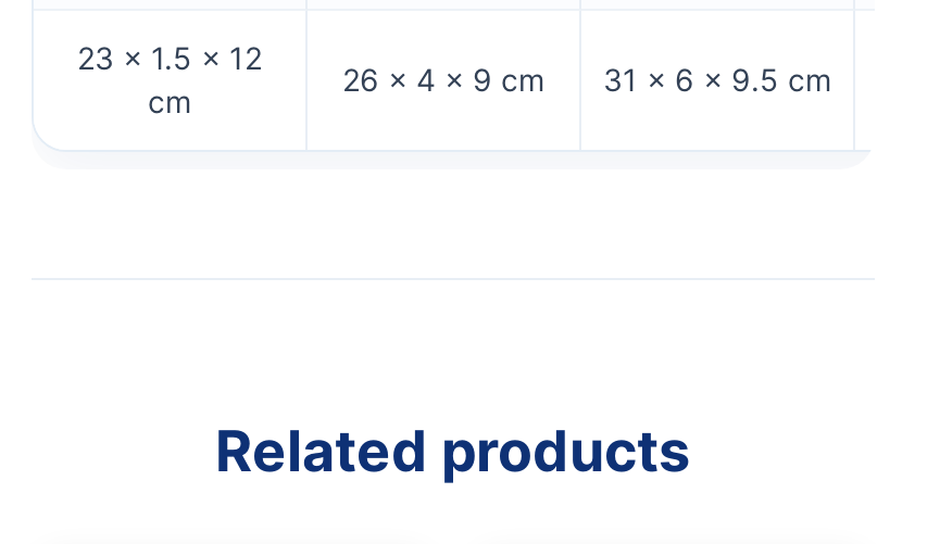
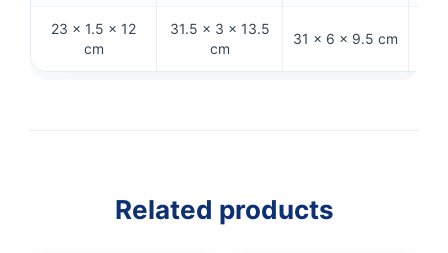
[342,61,544,98] 26 × 4 × 9 cm -> [169,20,269,57] 31.5 × 3 × 13.5 | cm

